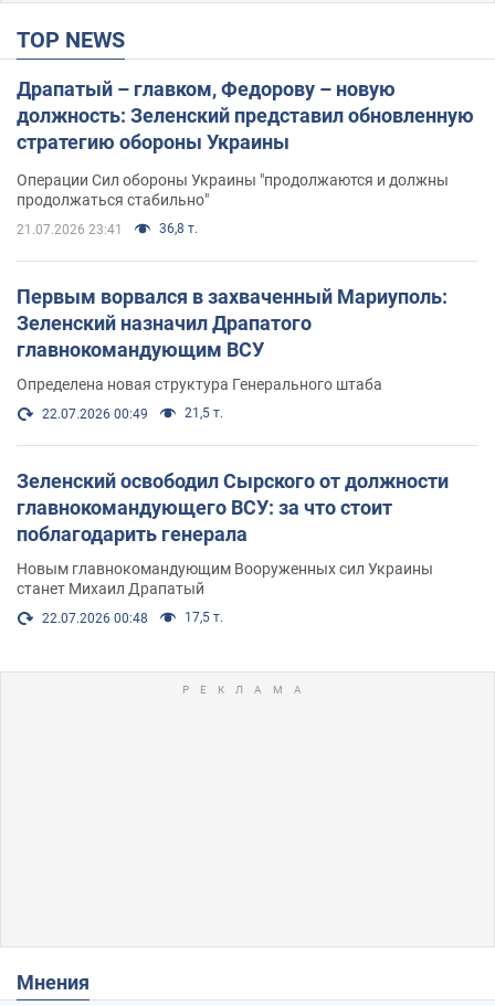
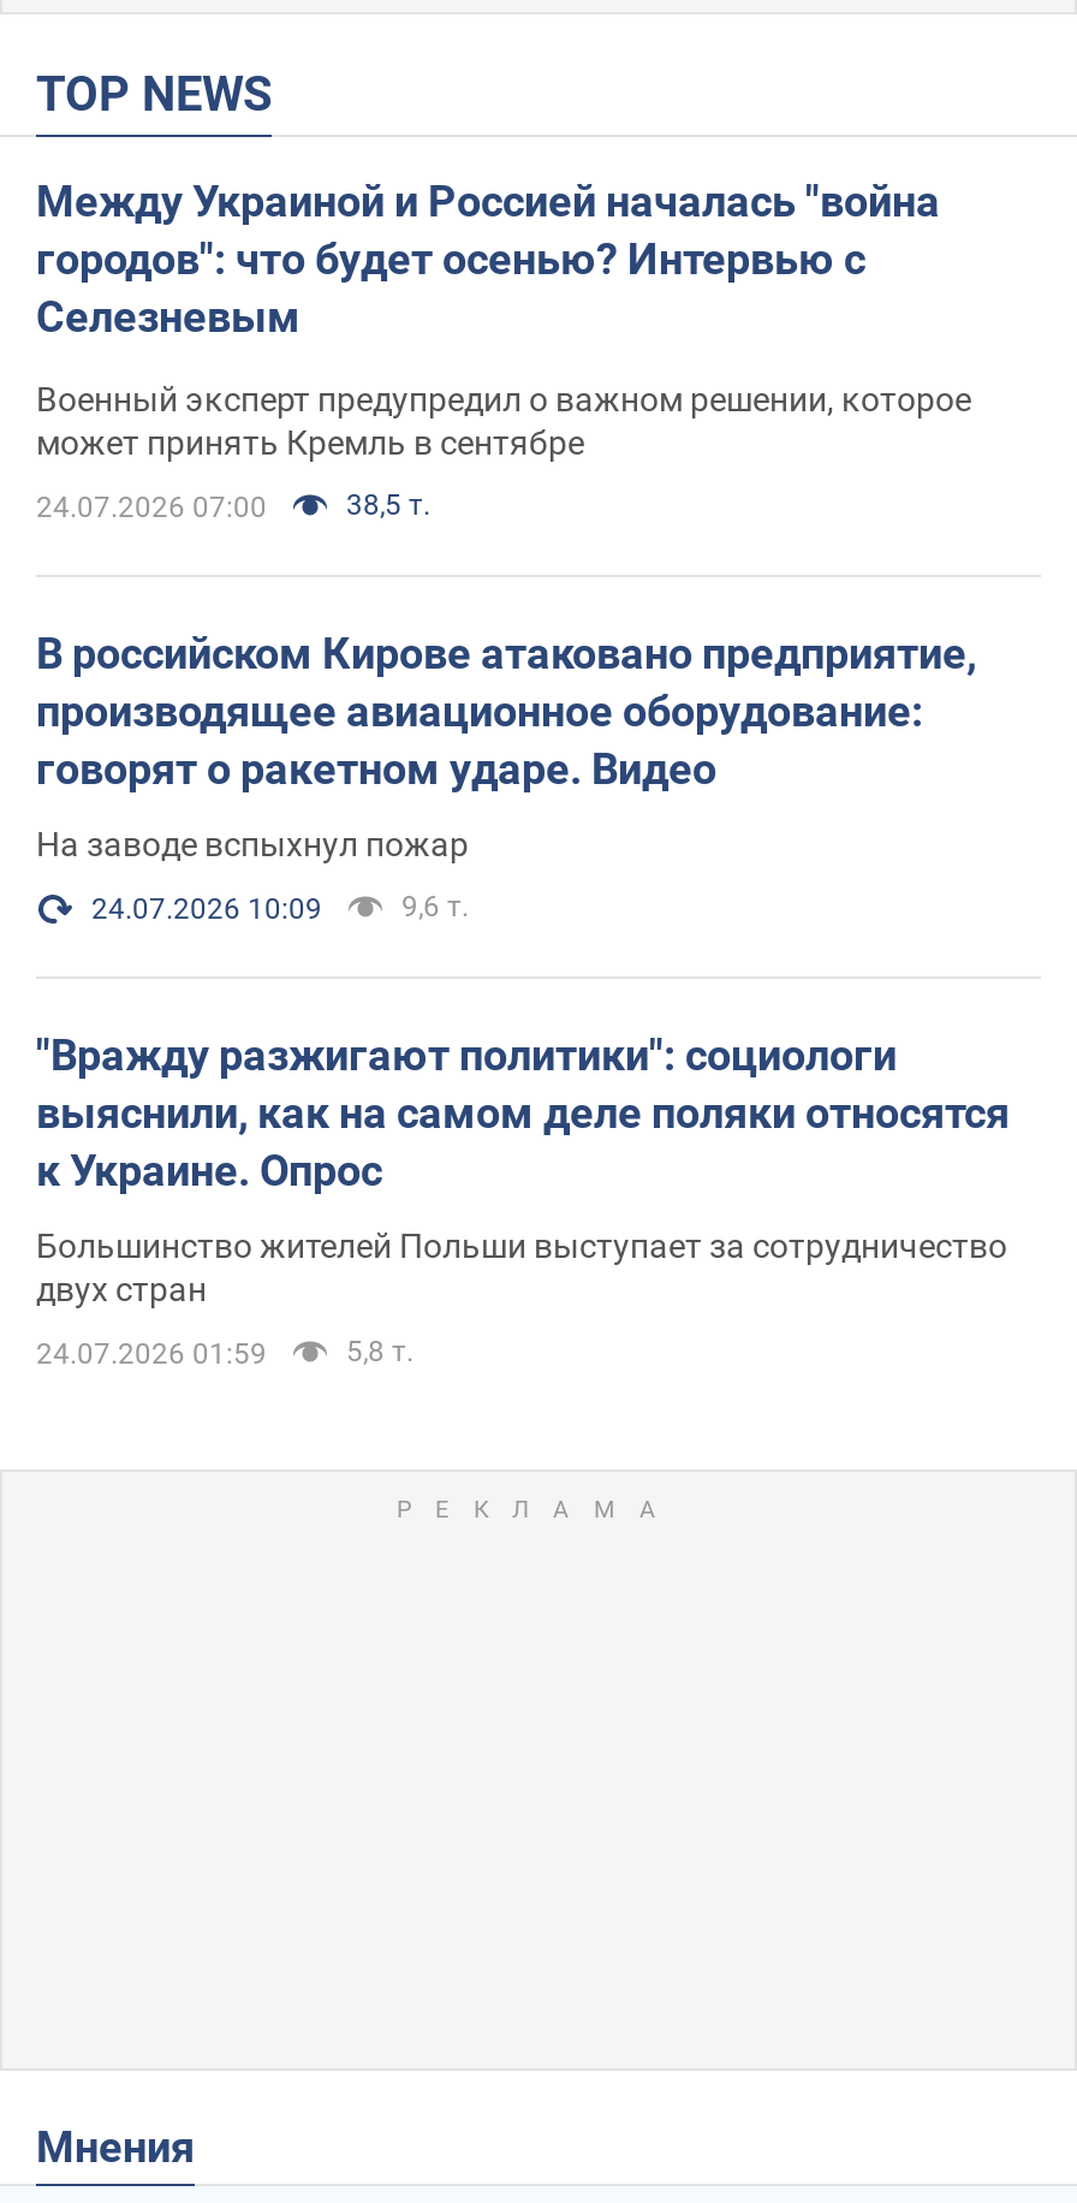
[17,77,474,153] Драпатый – главком, Федорову – новую | должность: Зеленский представил обновленную | стратегию обороны Украины -> [36,175,940,341] Между Украиной и Россией началась "война | городов": что будет осенью? Интервью с | Селезневым
[17,171,449,208] Операции Сил обороны Украины "продолжаются и должны | продолжаться стабильно" -> [36,379,971,461] Военный эксперт предупредил о важном решении, которое | может принять Кремль в сентябре
[17,221,198,237] 21.07.2026 23:41 | 36,8 т. -> [36,487,430,524] 24.07.2026 07:00 | 38,5 т.
[17,285,447,361] Первым ворвался в захваченный Мариуполь: | Зеленский назначил Драпатого | главнокомандующим ВСУ -> [36,627,976,793] В российском Кирове атаковано предприятие, | производящее авиационное оборудование: | говорят о ракетном ударе. Видео
[17,375,382,393] Определена новая структура Генерального штаба -> [36,824,469,863] На заводе вспыхнул пожар
[42,405,223,422] 22.07.2026 00:49 | 21,5 т. -> [91,889,469,925] 24.07.2026 10:09 | 9,6 т.
[17,469,449,545] Зеленский освободил Сырского от должности | главнокомандующего ВСУ: за что стоит | поблагодарить генерала -> [36,1029,1010,1195] "Вражду разжигают политики": социологи | выяснили, как на самом деле поляки относятся | к Украине. Опрос
[17,560,433,597] Новым главнокомандующим Вооруженных сил Украины | станет Михаил Драпатый -> [36,1226,1007,1308] Большинство жителей Польши выступает за сотрудничество | двух стран
[42,609,223,626] 22.07.2026 00:48 | 17,5 т. -> [36,1334,413,1370] 24.07.2026 01:59 | 5,8 т.

